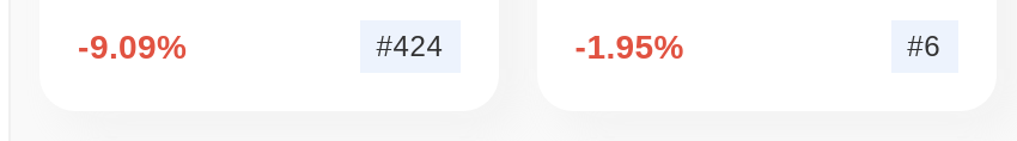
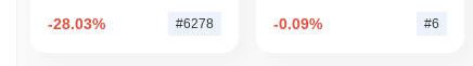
[78,27,443,65] -9.09% | #424 -> [48,15,214,32] -28.03% | #6278
[575,27,683,65] -1.95% -> [273,15,322,32] -0.09%

